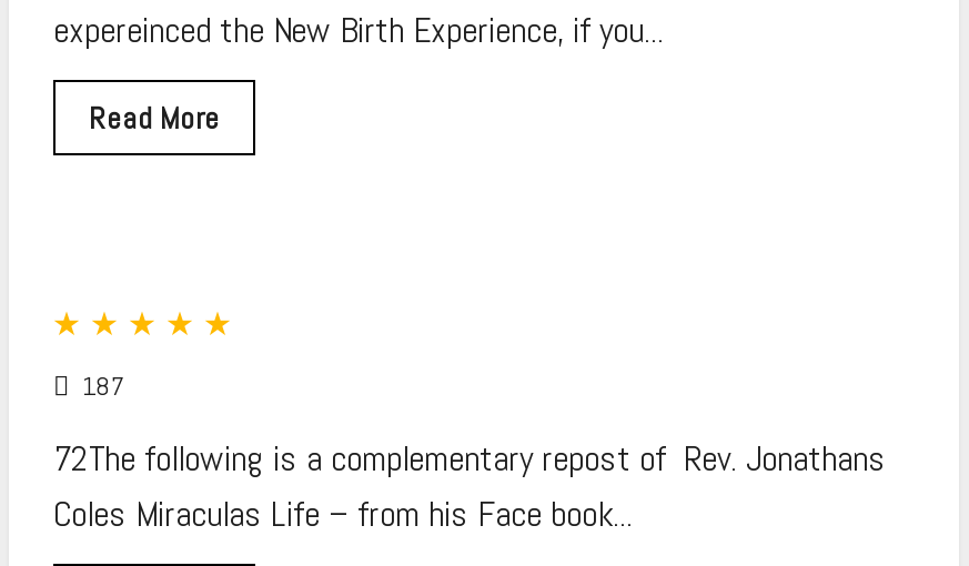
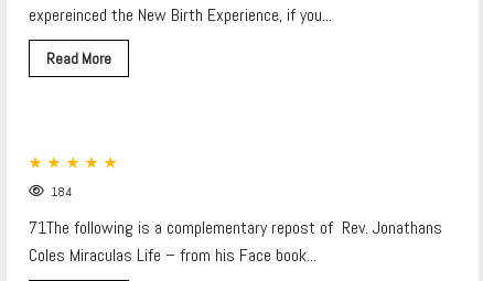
[82,368,124,403] 187 -> [51,182,72,200] 184
[53,434,886,481] 72The following is a complementary repost of Rev. Jonathans -> [29,216,442,239] 71The following is a complementary repost of Rev. Jonathans

